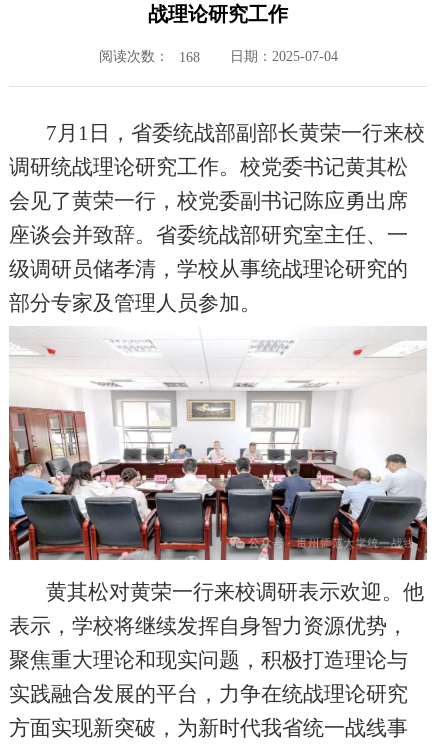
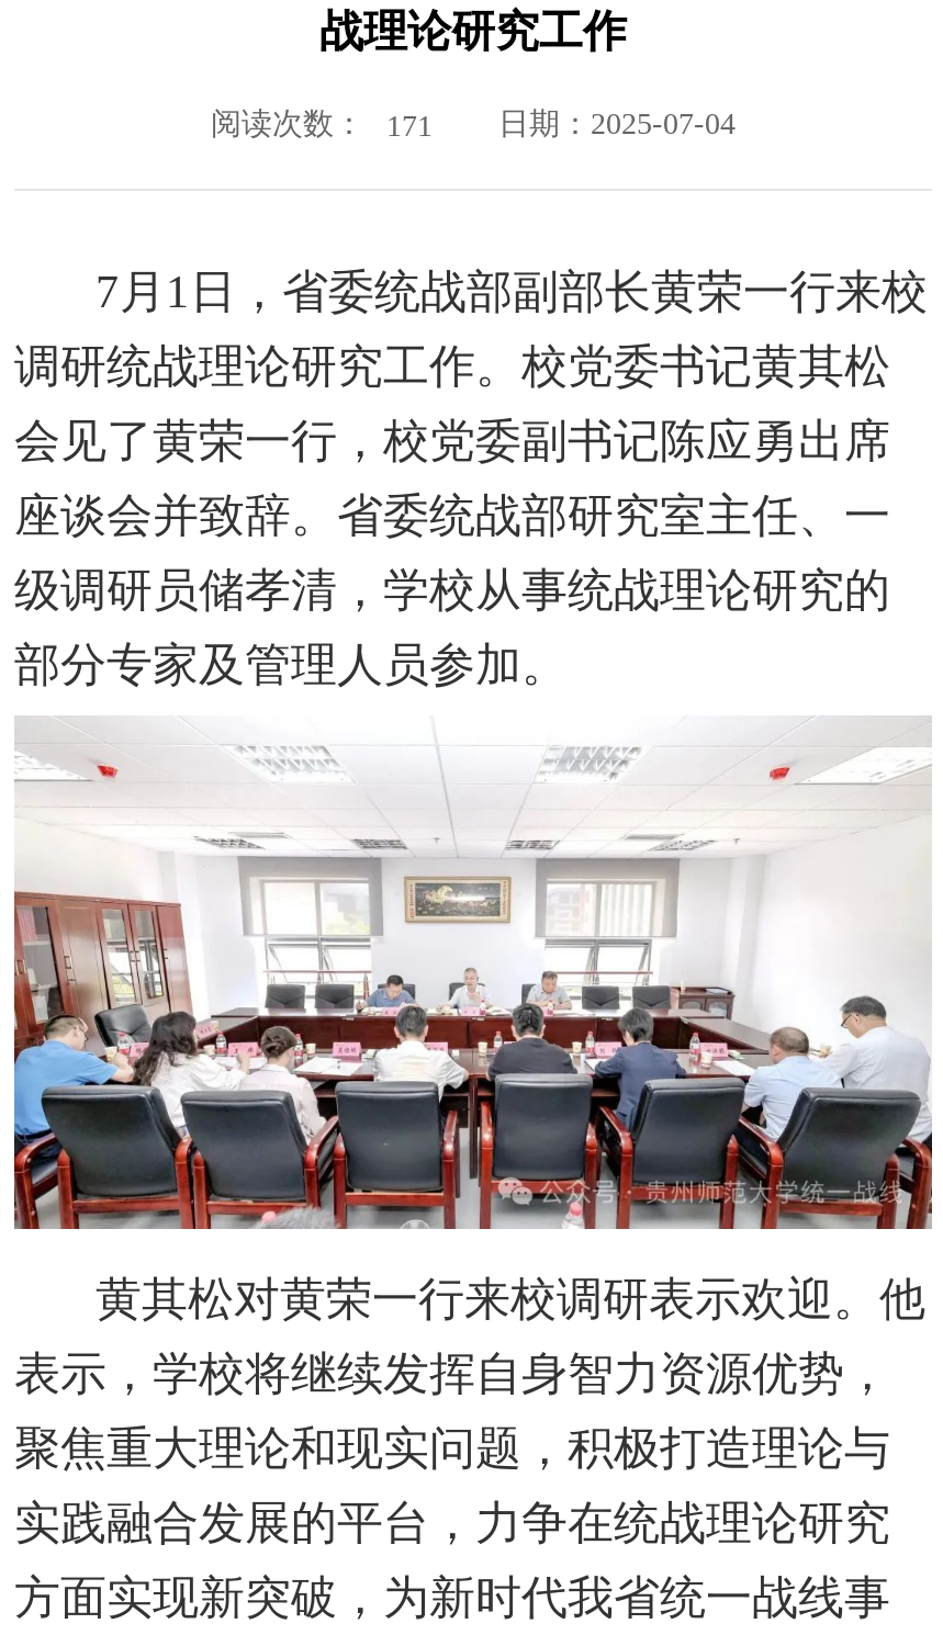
[98,49,199,65] 阅读次数： 168 -> [211,108,433,143] 阅读次数： 171

